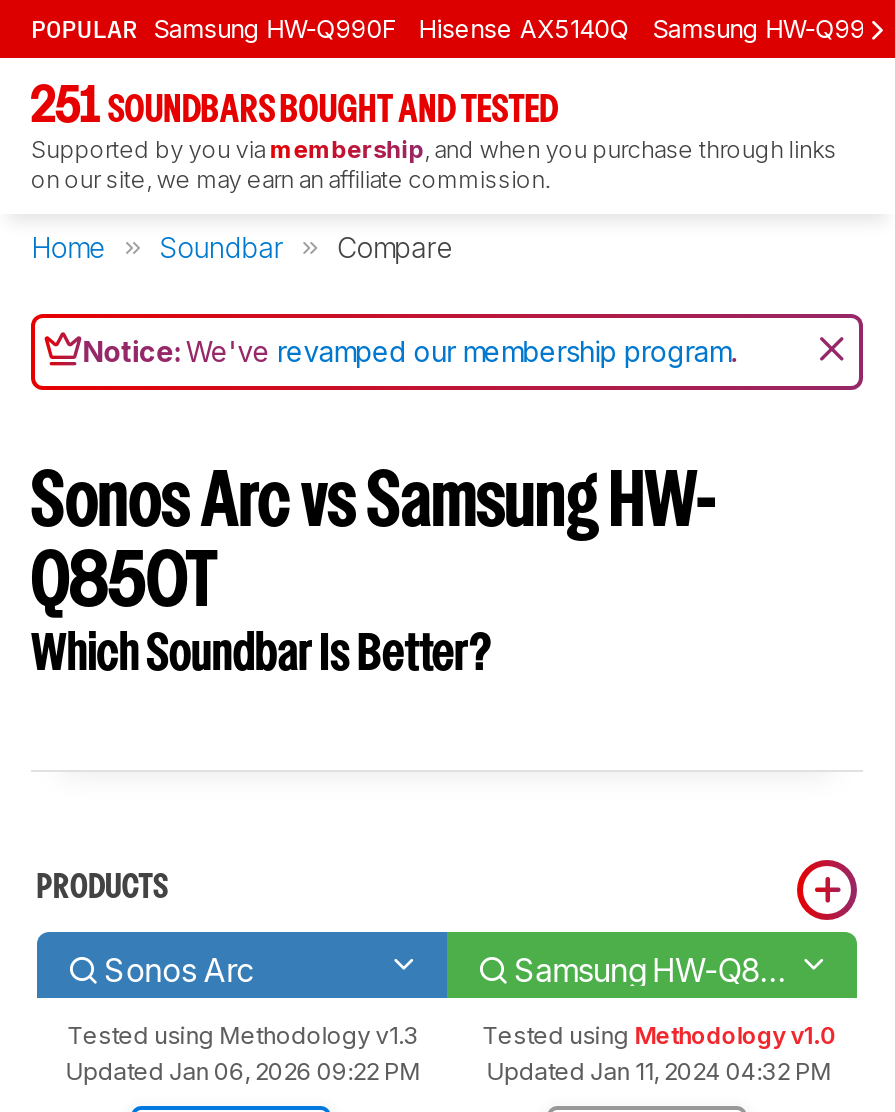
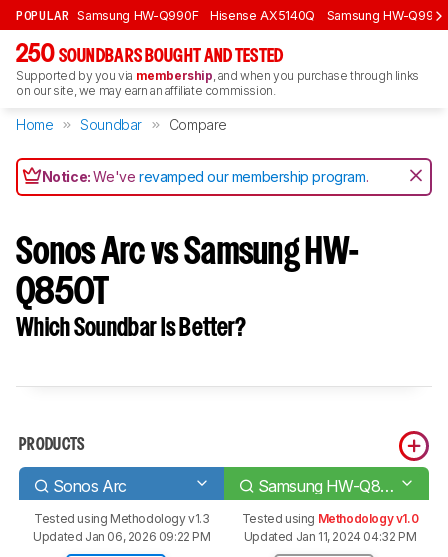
[31,86,558,130] 251 SOUNDBARS BOUGHT AND TESTED -> [16,44,284,66] 250 SOUNDBARS BOUGHT AND TESTED

